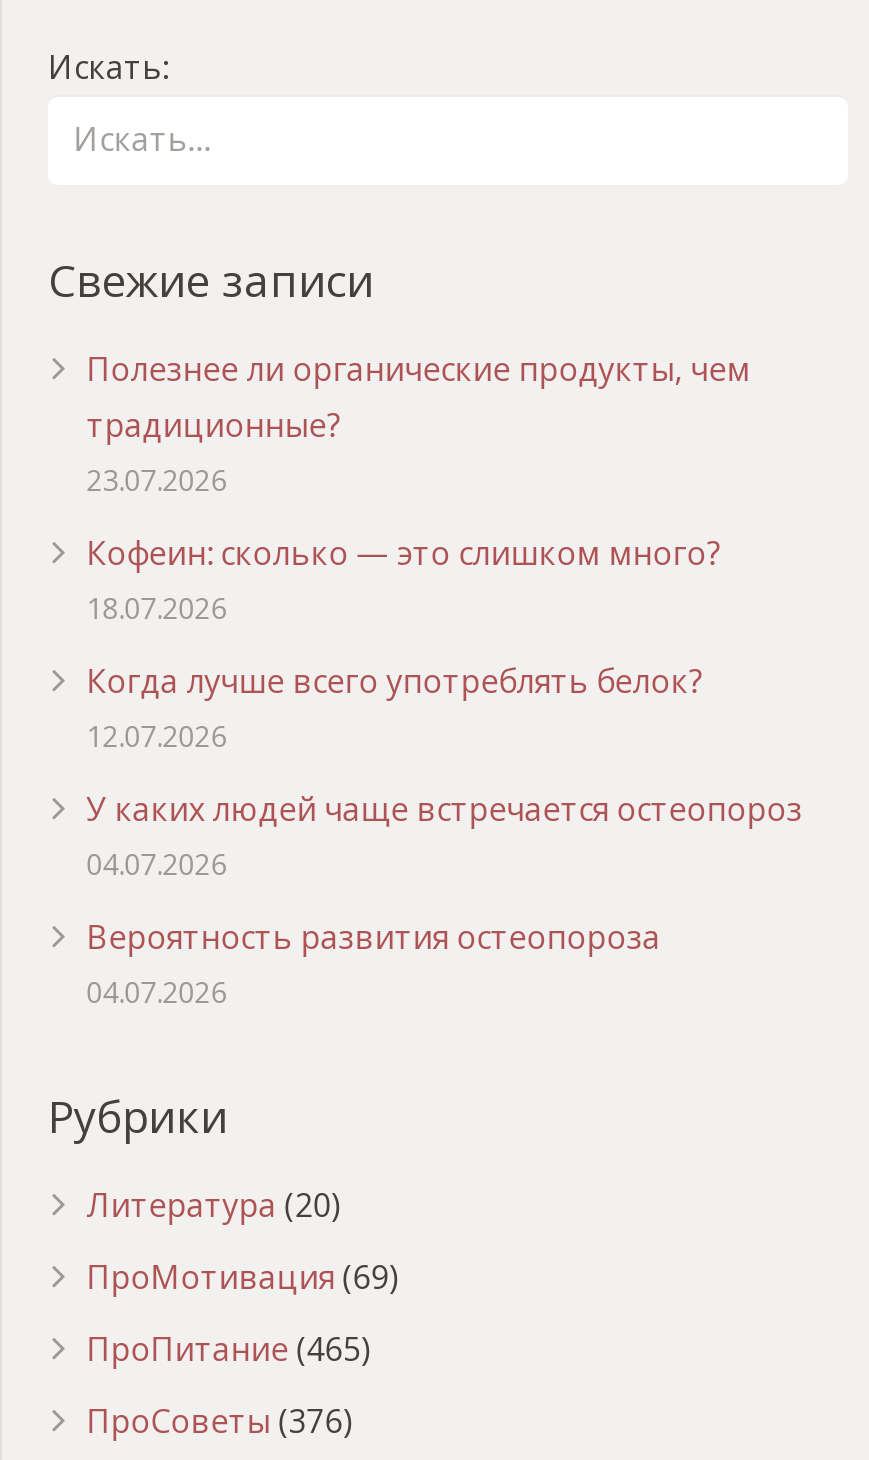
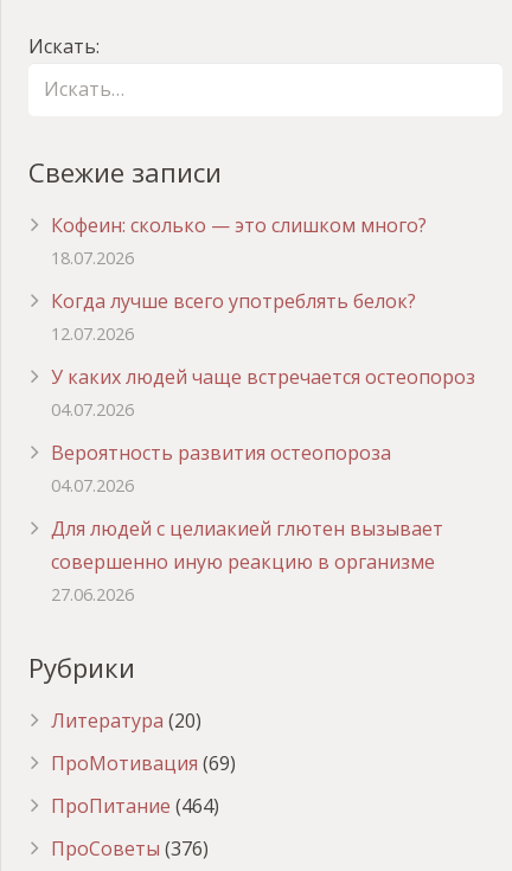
[86,346,750,498] Полезнее ли органические продукты, чем | традиционные? | 23.07.2026 -> none
moved [86,530,802,1010] -> [51,212,475,496]: Кофеин: сколько — это слишком много? | 18.07.2026 | Когда лучше всего употреблять белок? | 12.07.2026 | У каких людей чаще встречается остеопороз | 04.07.2026 | Вероятность развития остеопороза | 04.07.2026
none -> [51,515,443,605] Для людей с целиакией глютен вызывает | совершенно иную реакцию в организме | 27.06.2026
[86,1326,370,1370] ПроПитание (465) -> [51,792,219,819] ПроПитание (464)

